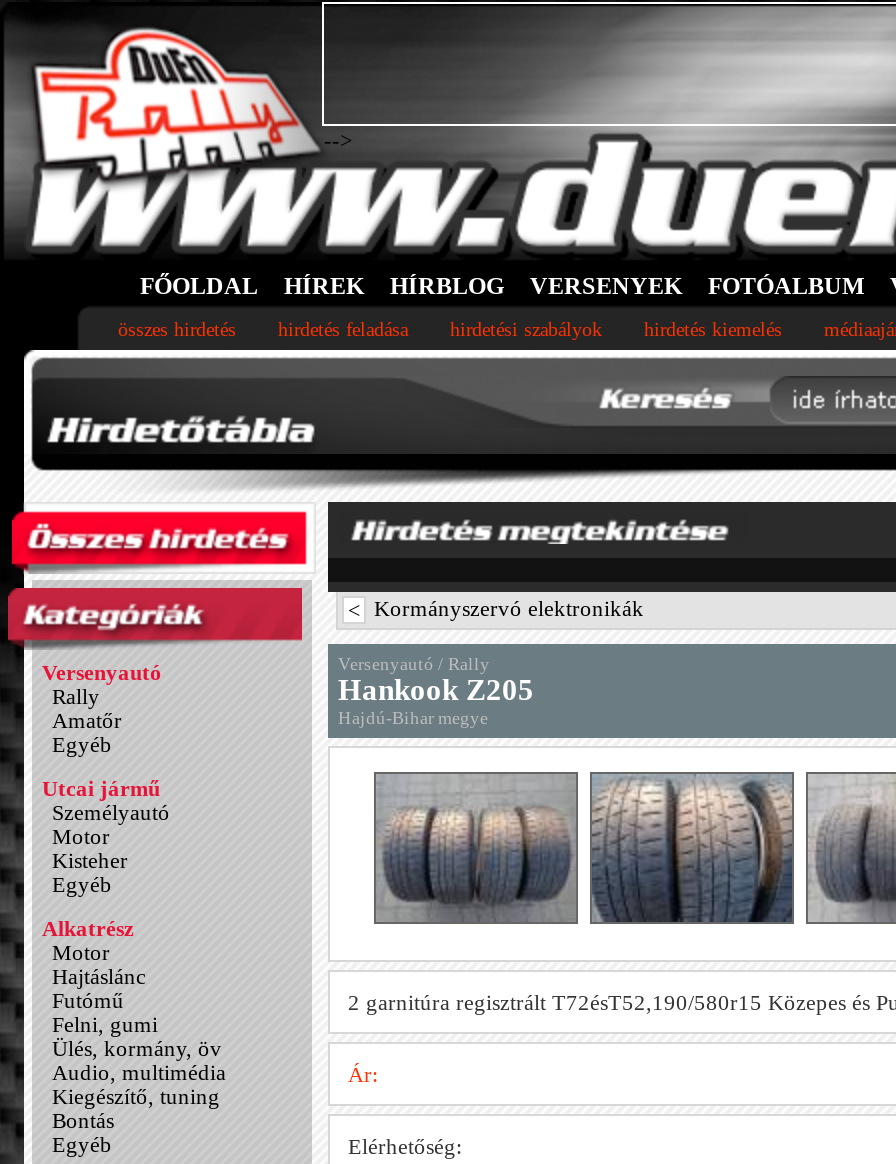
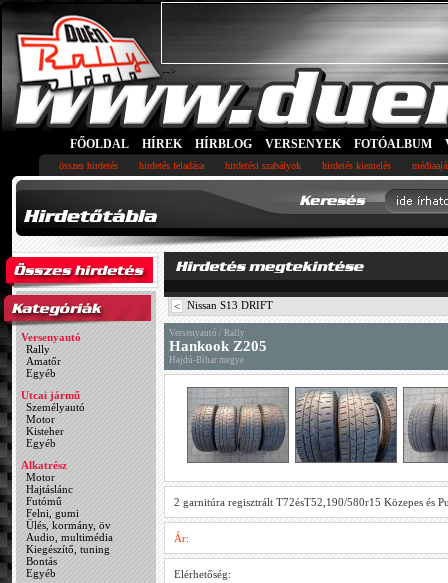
[348,596,644,622] < Kormányszervó elektronikák -> [174,299,273,312] < Nissan S13 DRIFT

